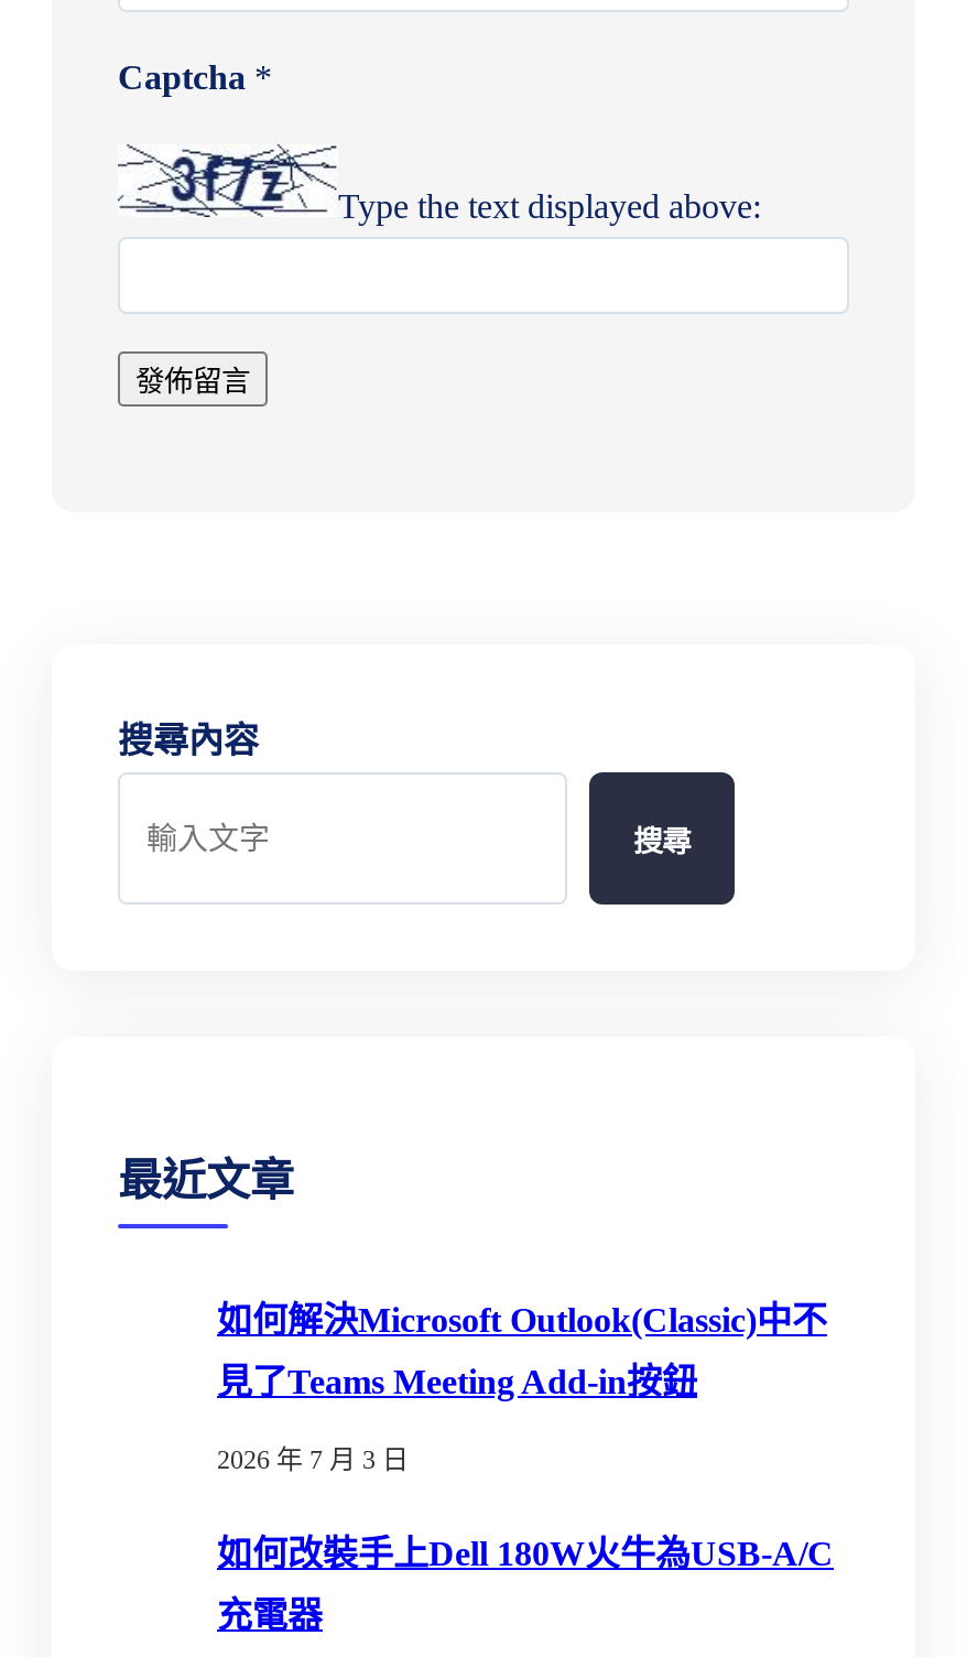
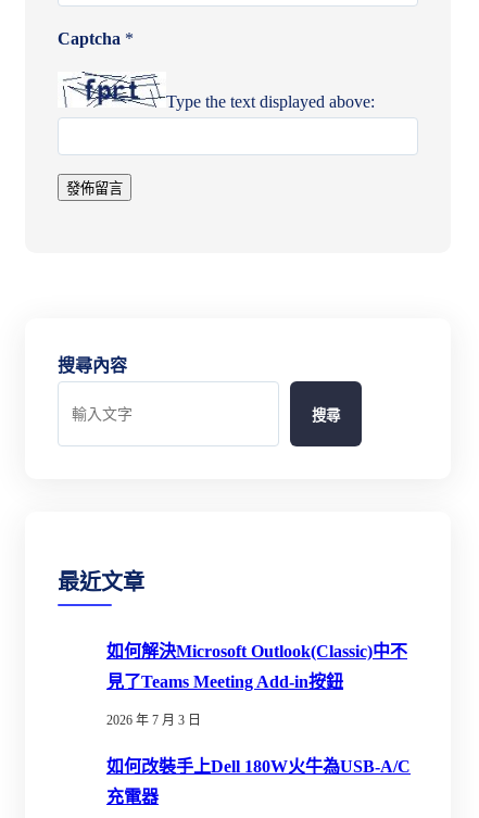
[118,144,338,219] [image] -> [59,71,164,108] [image]

